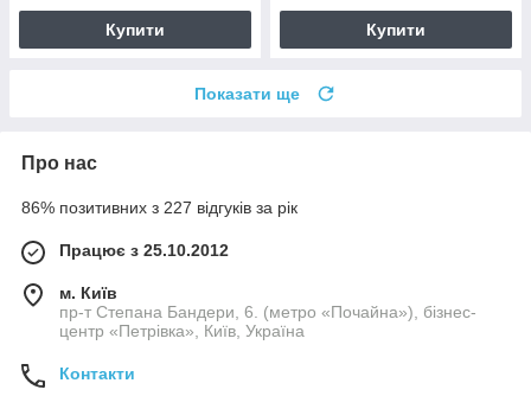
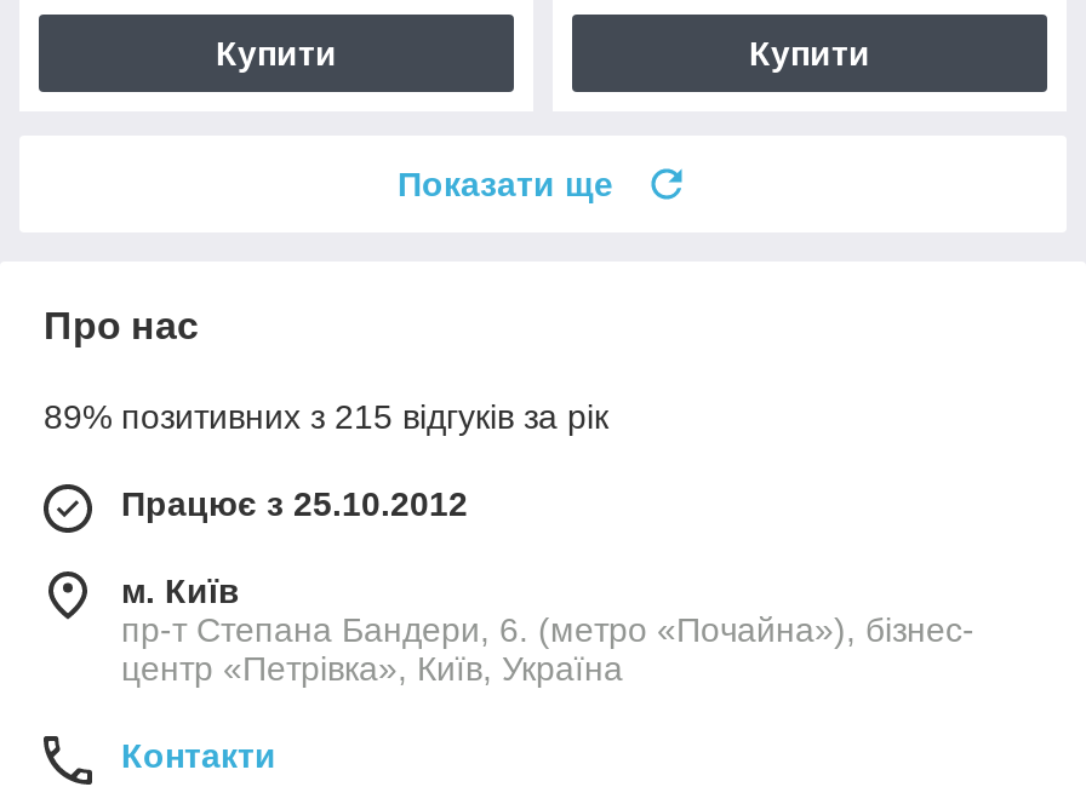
[21,198,298,217] 86% позитивних з 227 відгуків за рік -> [44,398,608,437] 89% позитивних з 215 відгуків за рік

